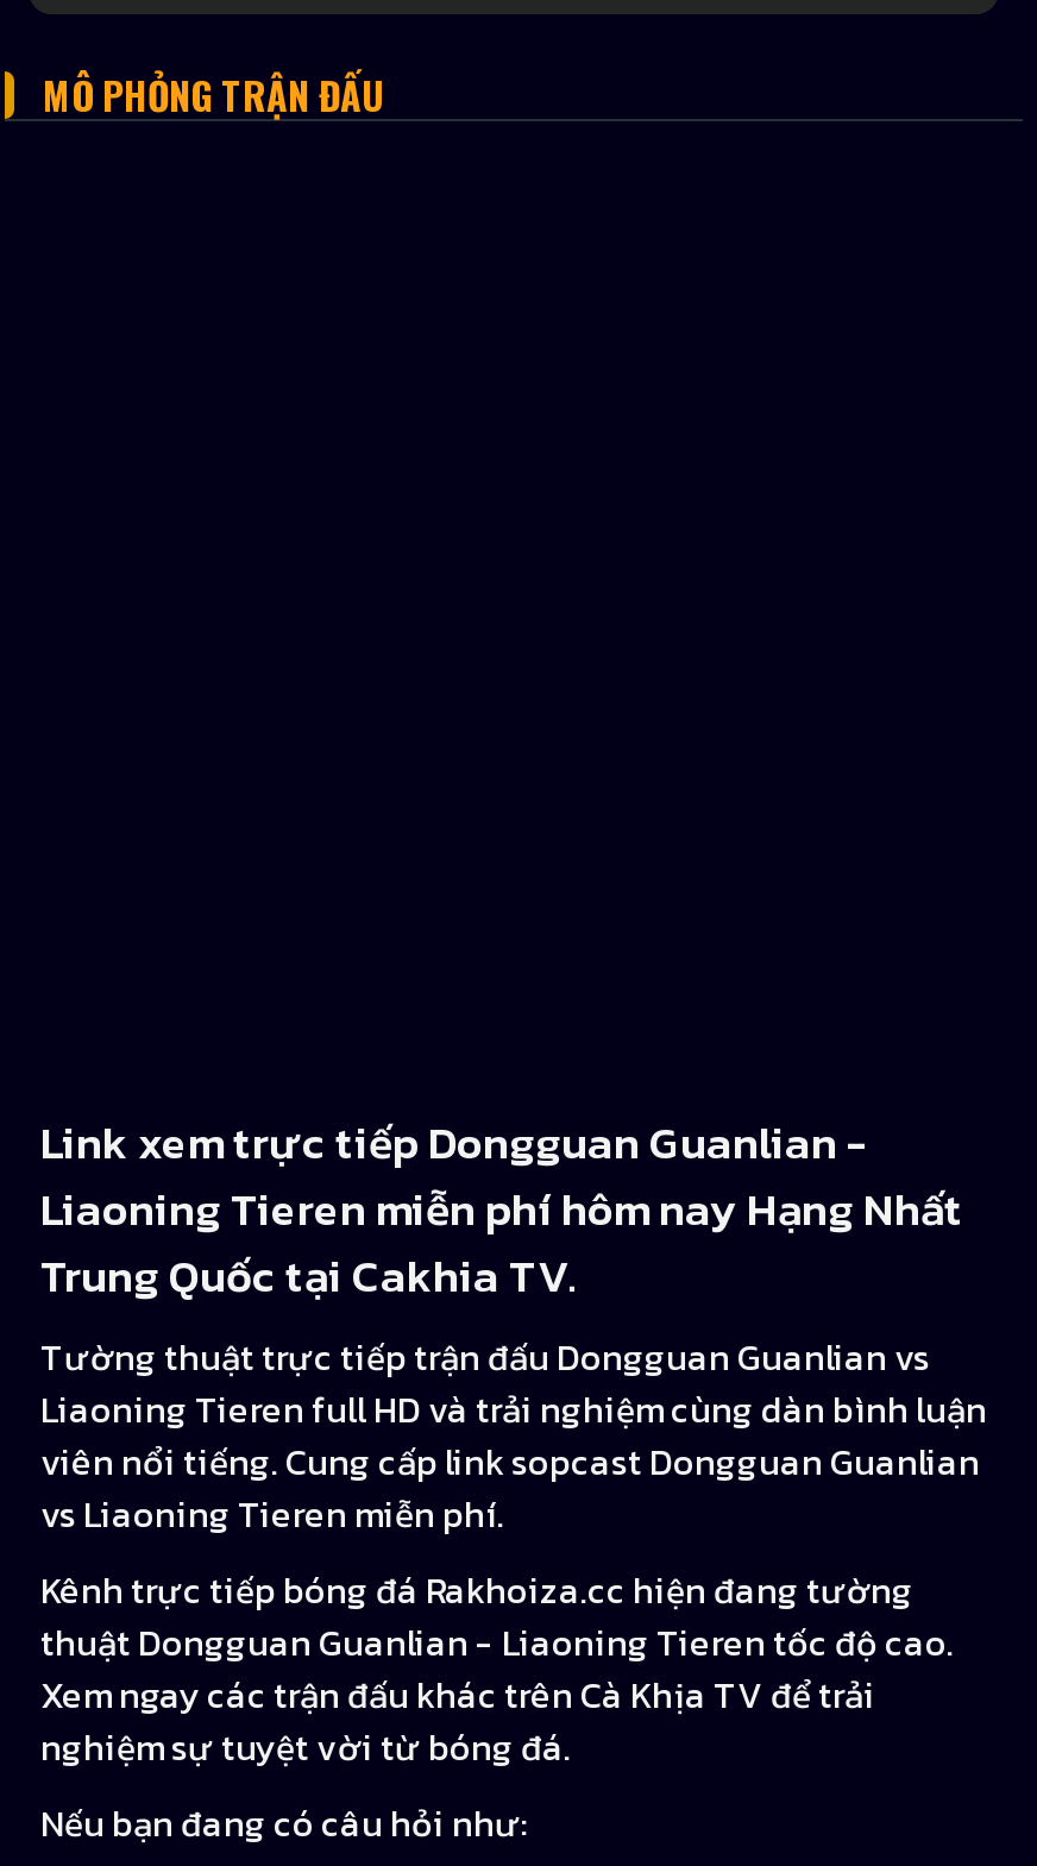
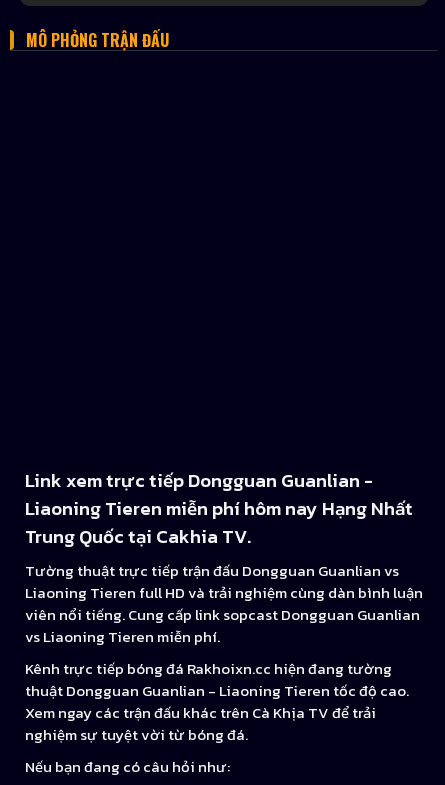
[40,1563,913,1618] Kênh trực tiếp bóng đá Rakhoiza.cc hiện đang tường -> [25,657,392,680] Kênh trực tiếp bóng đá Rakhoixn.cc hiện đang tường

